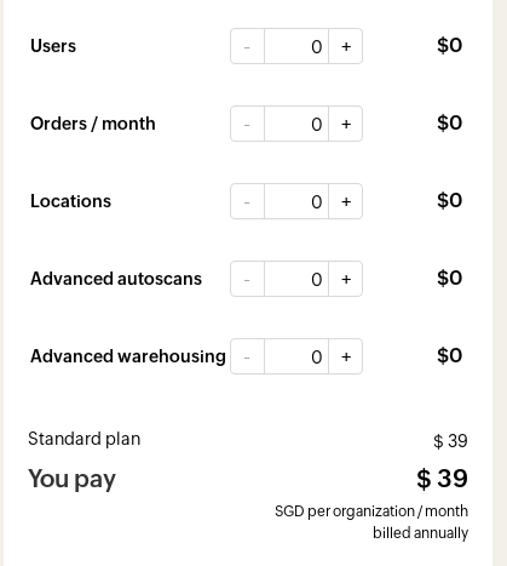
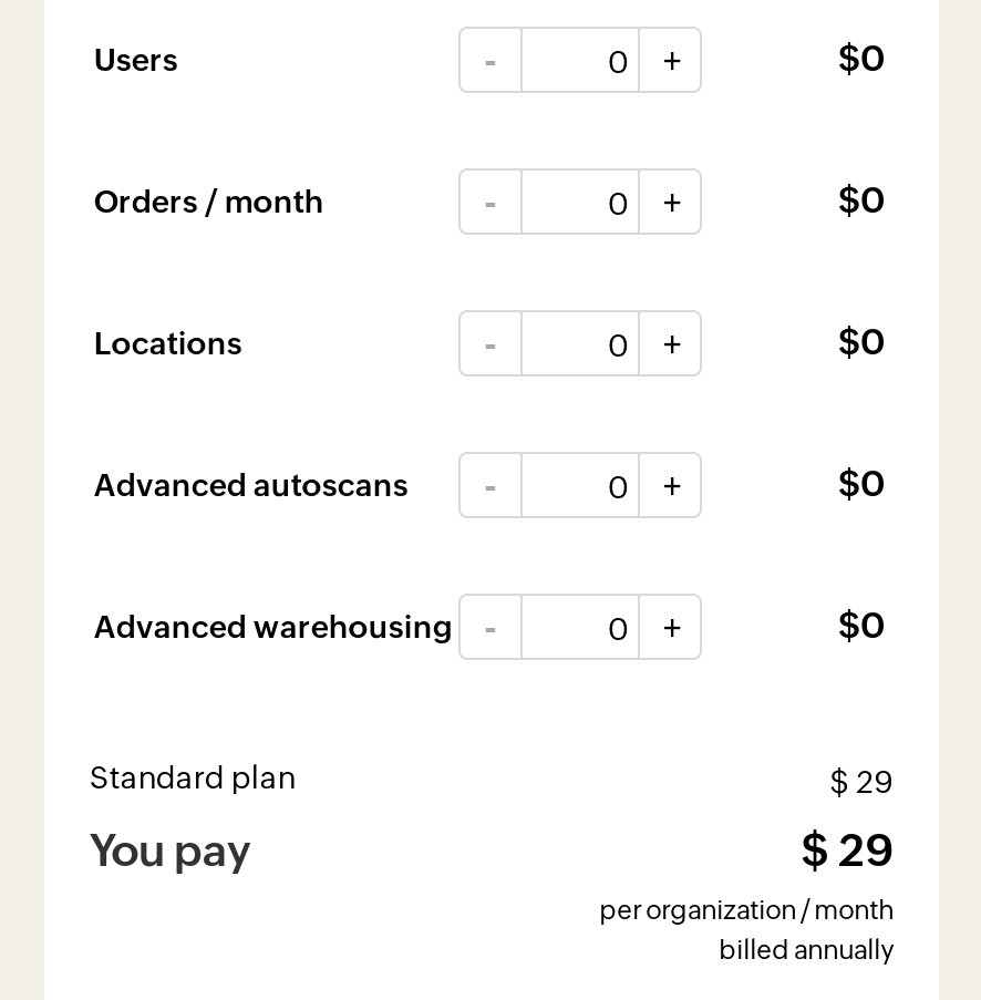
[433,431,468,451] $ 39 -> [830,764,894,800] $ 29
[274,464,468,520] $39 | SGD per organization / month -> [599,824,894,926] $29 | per organization / month

